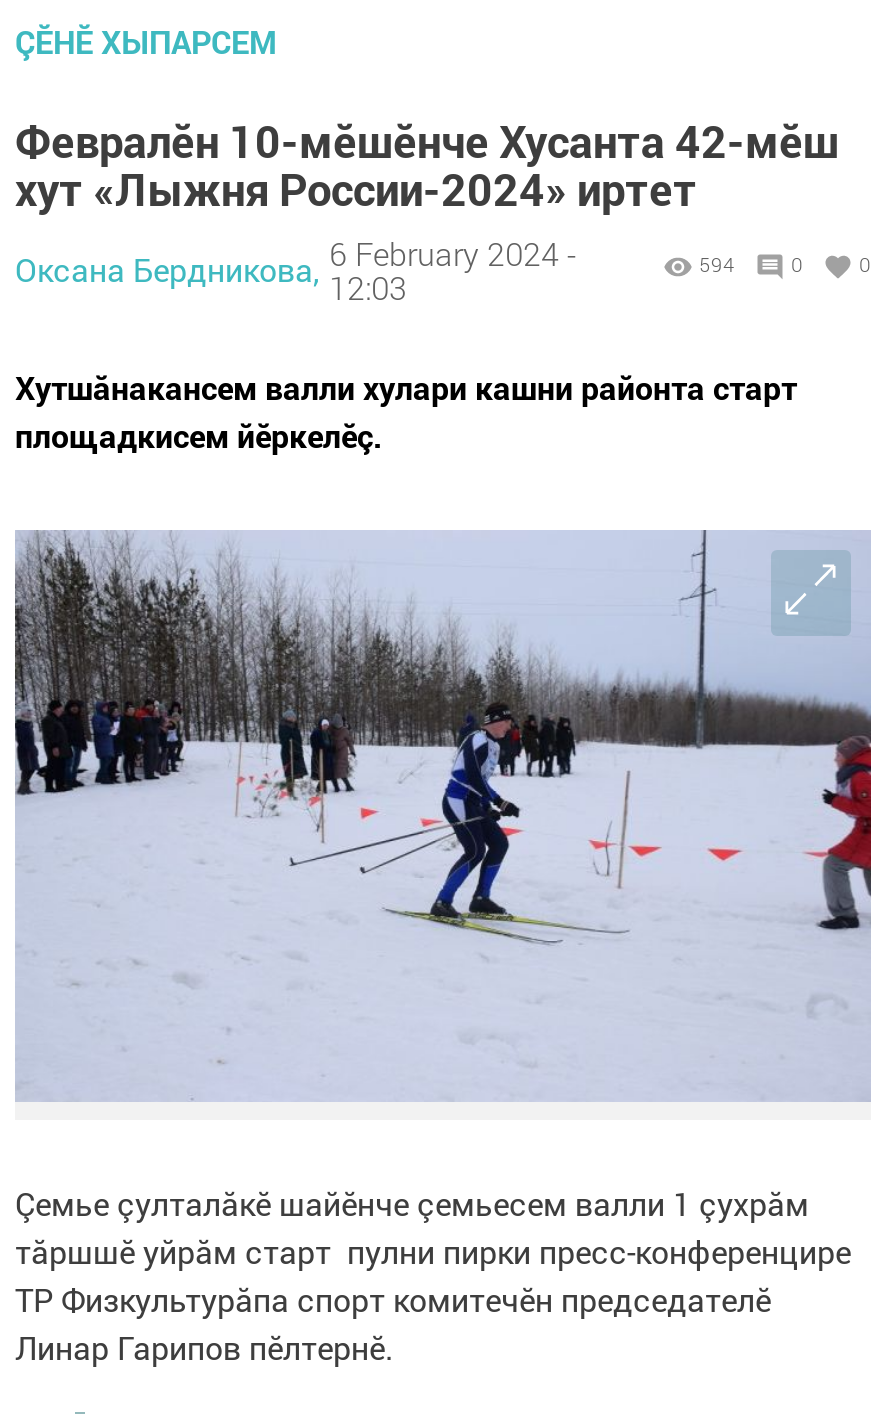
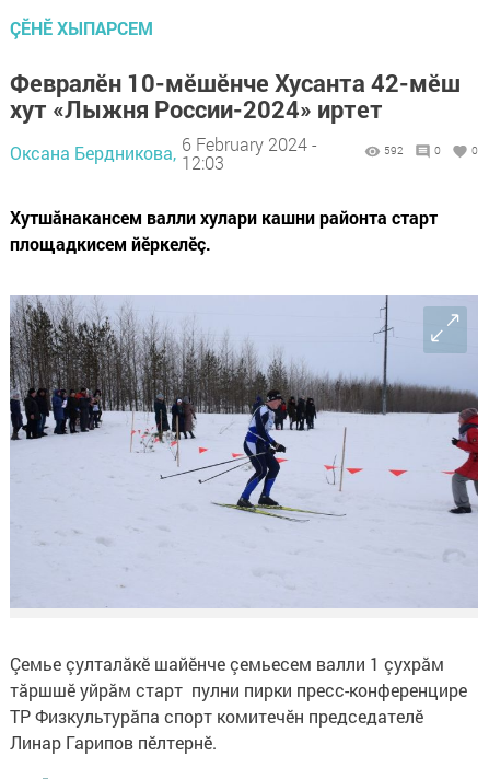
[699,253,735,279] 594 -> [384,144,404,158] 592

